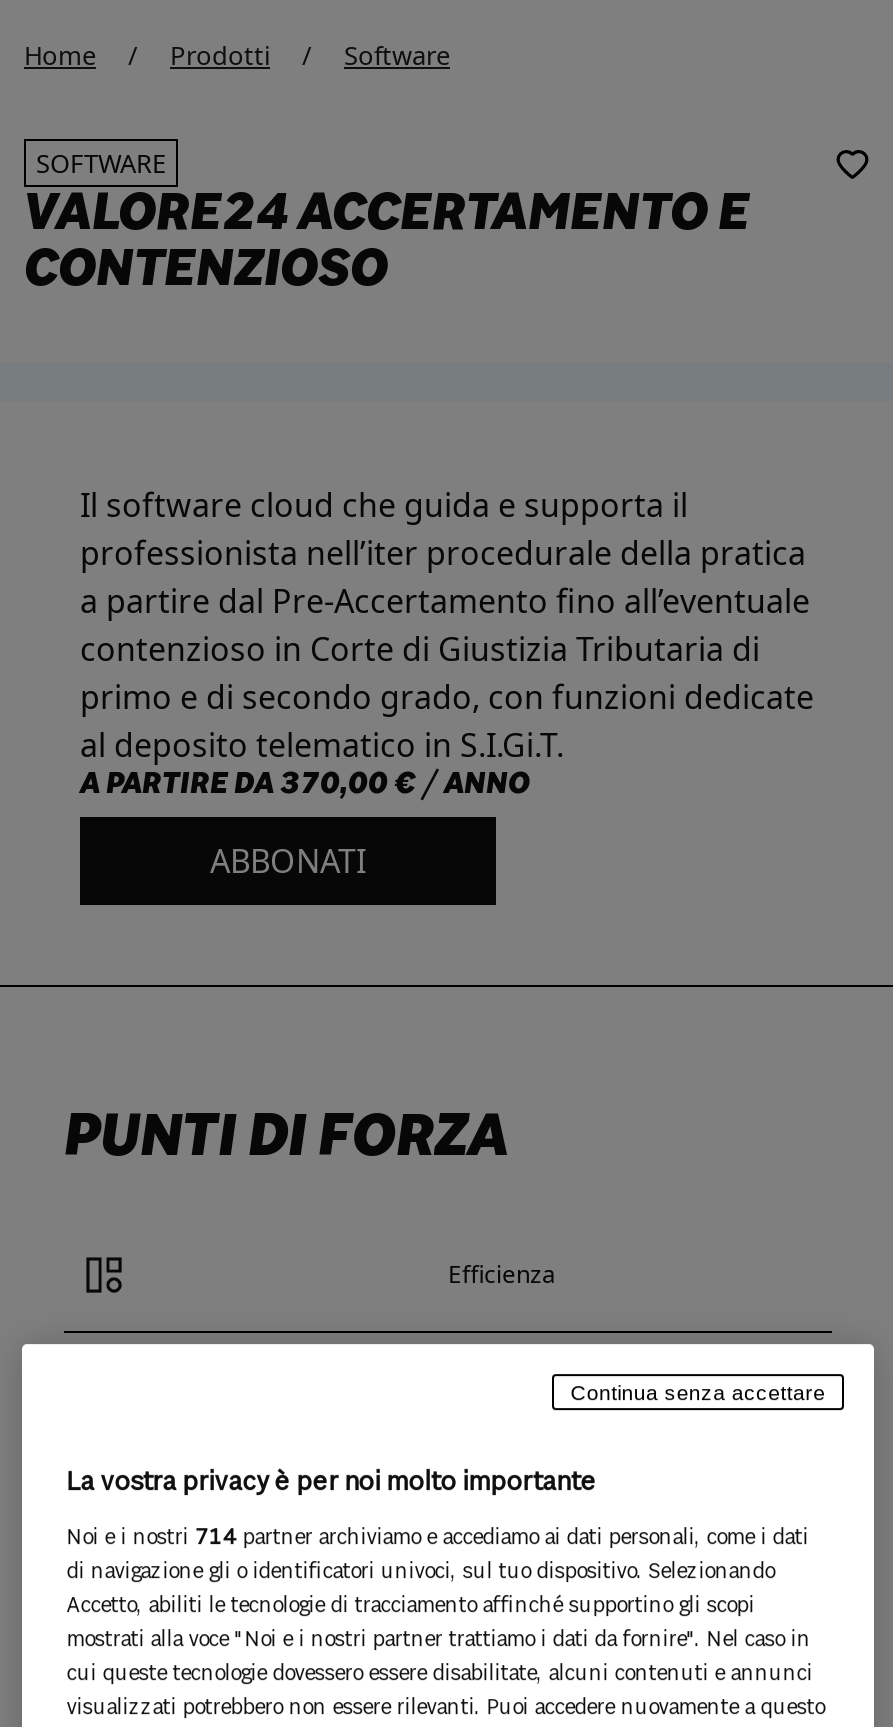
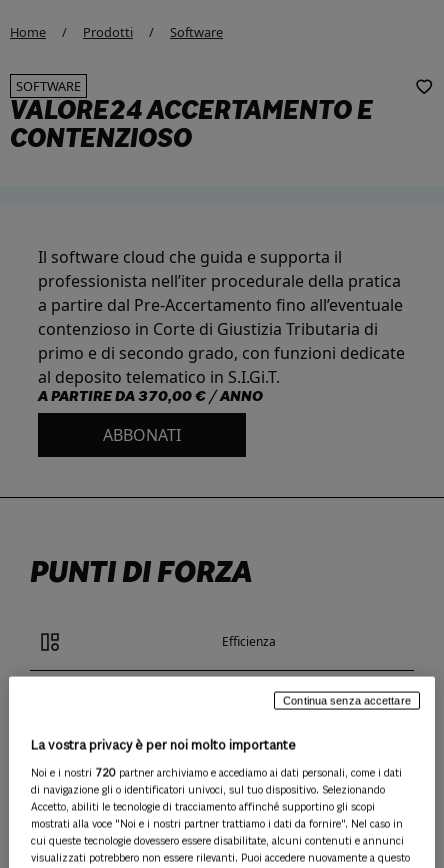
[66,1527,808,1551] Noi e i nostri 714 partner archiviamo e accediamo ai dati personali, come i dati -> [31,768,402,780] Noi e i nostri 720 partner archiviamo e accediamo ai dati personali, come i dati

